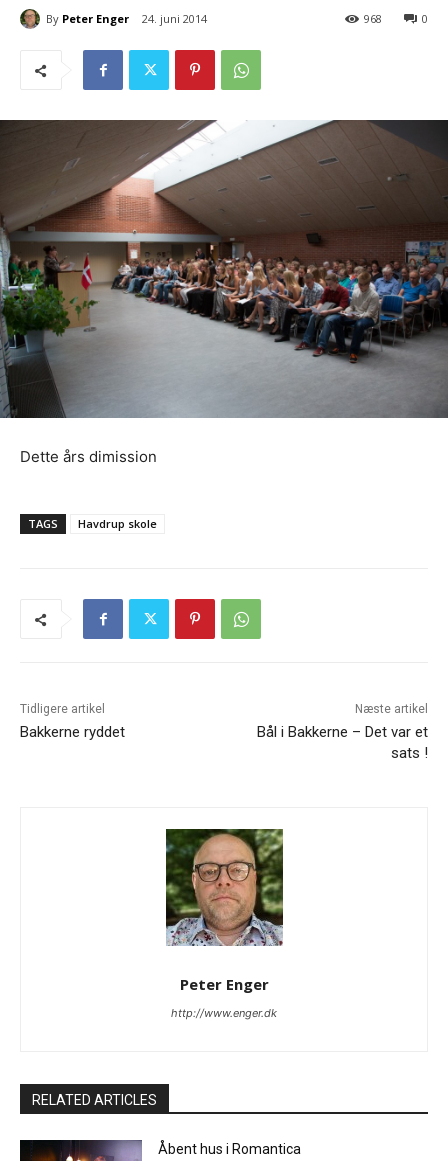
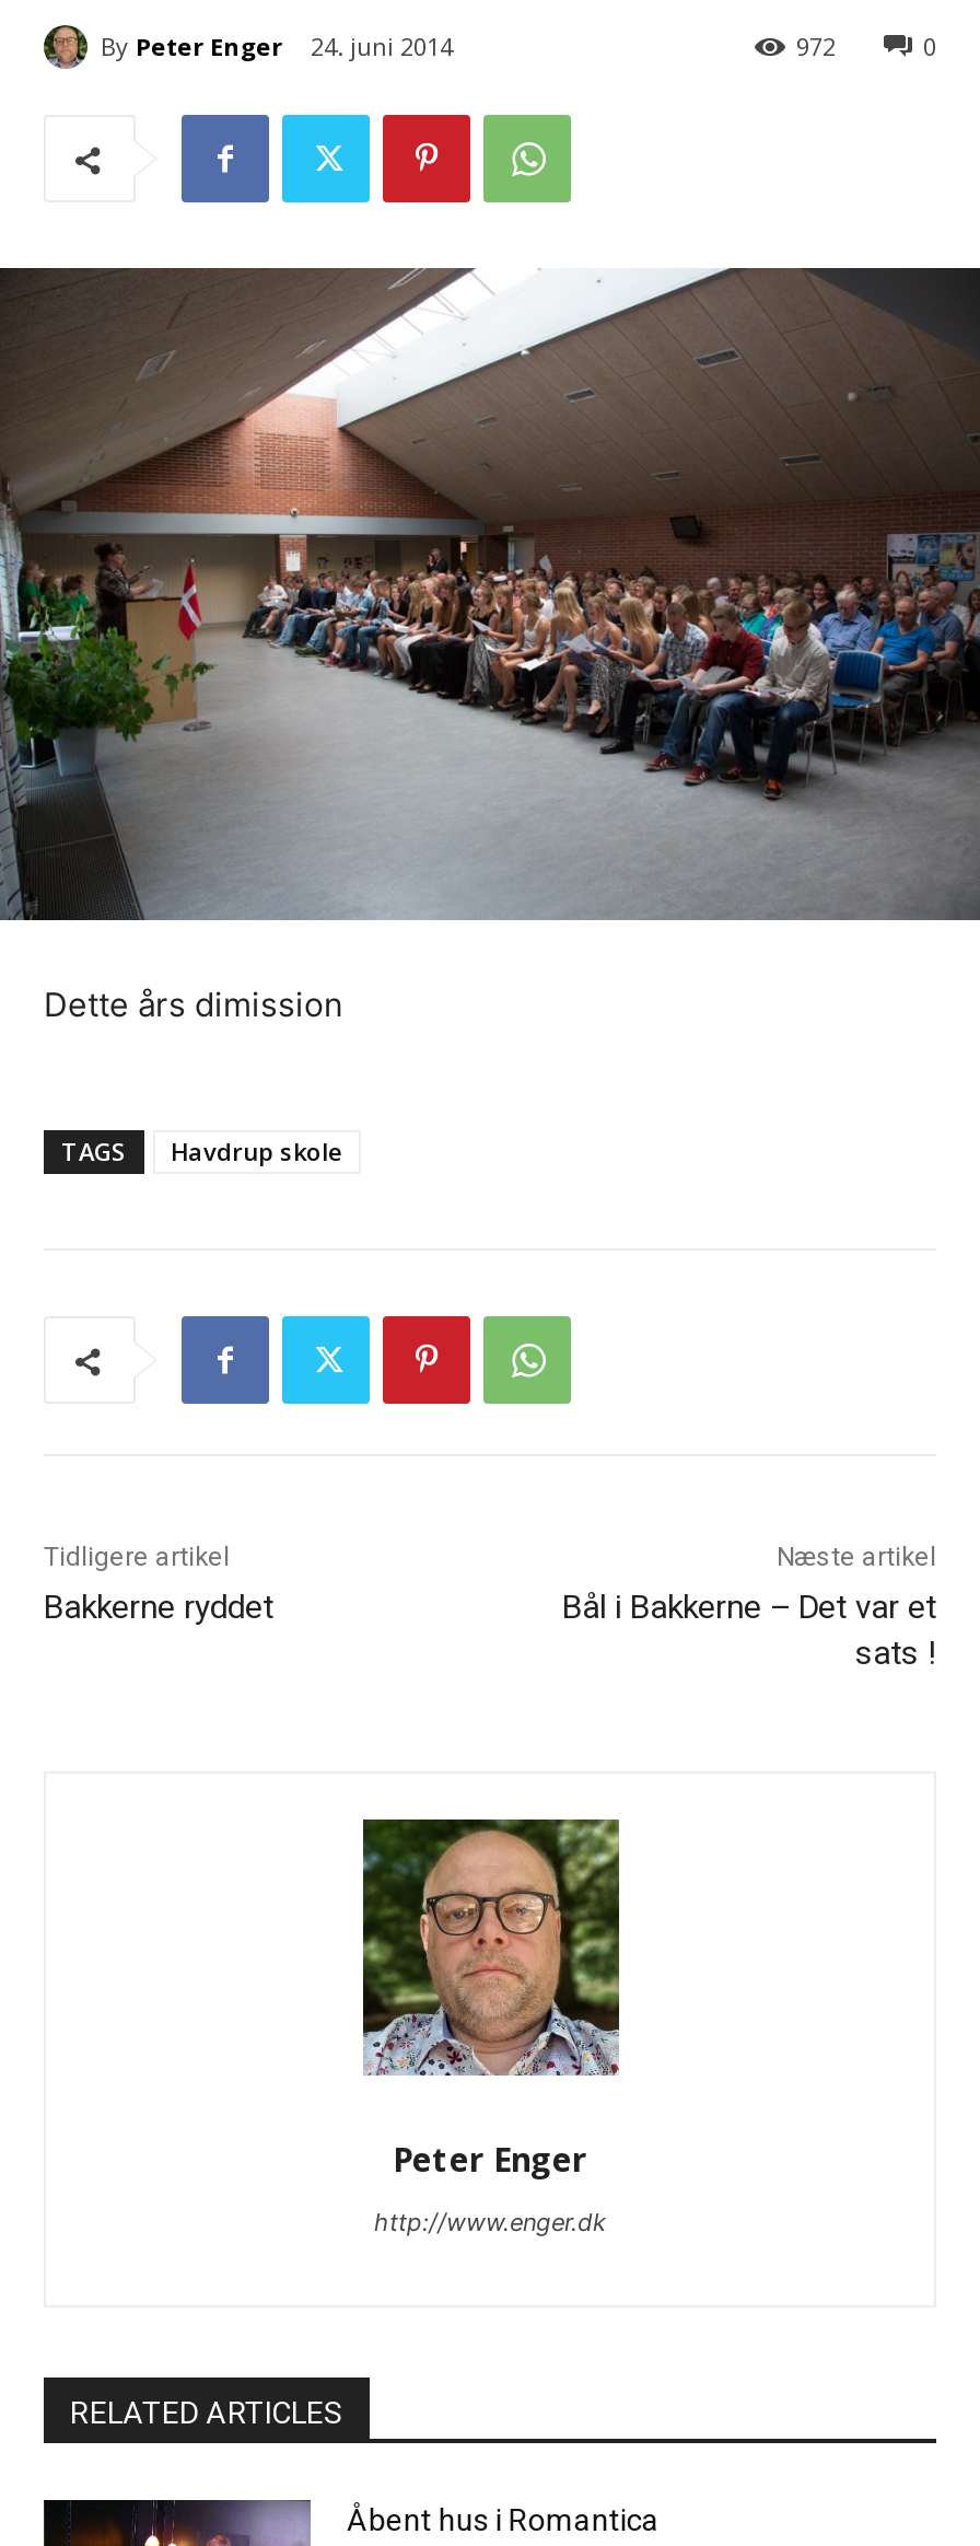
[364,11,382,26] 968 -> [796,30,836,63] 972

